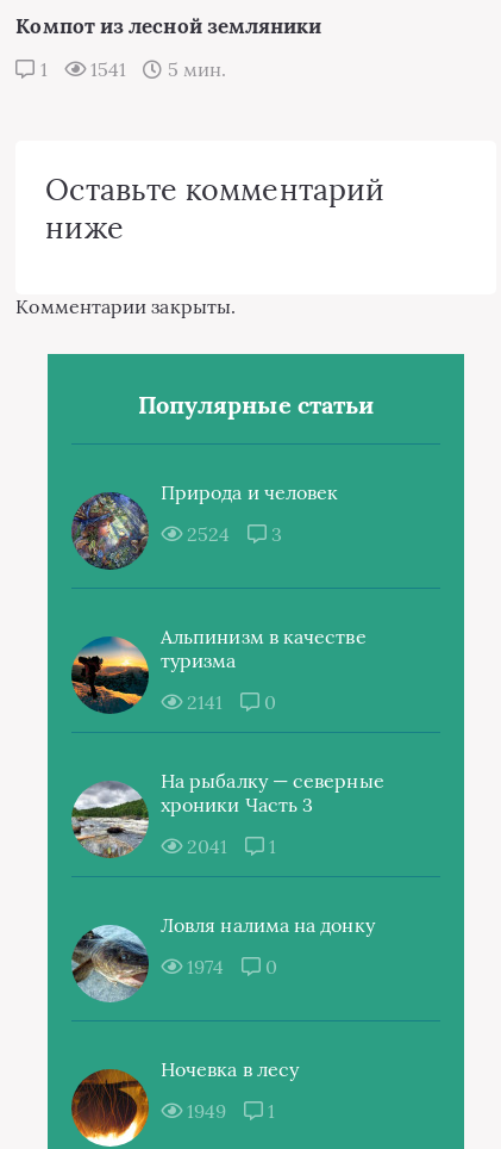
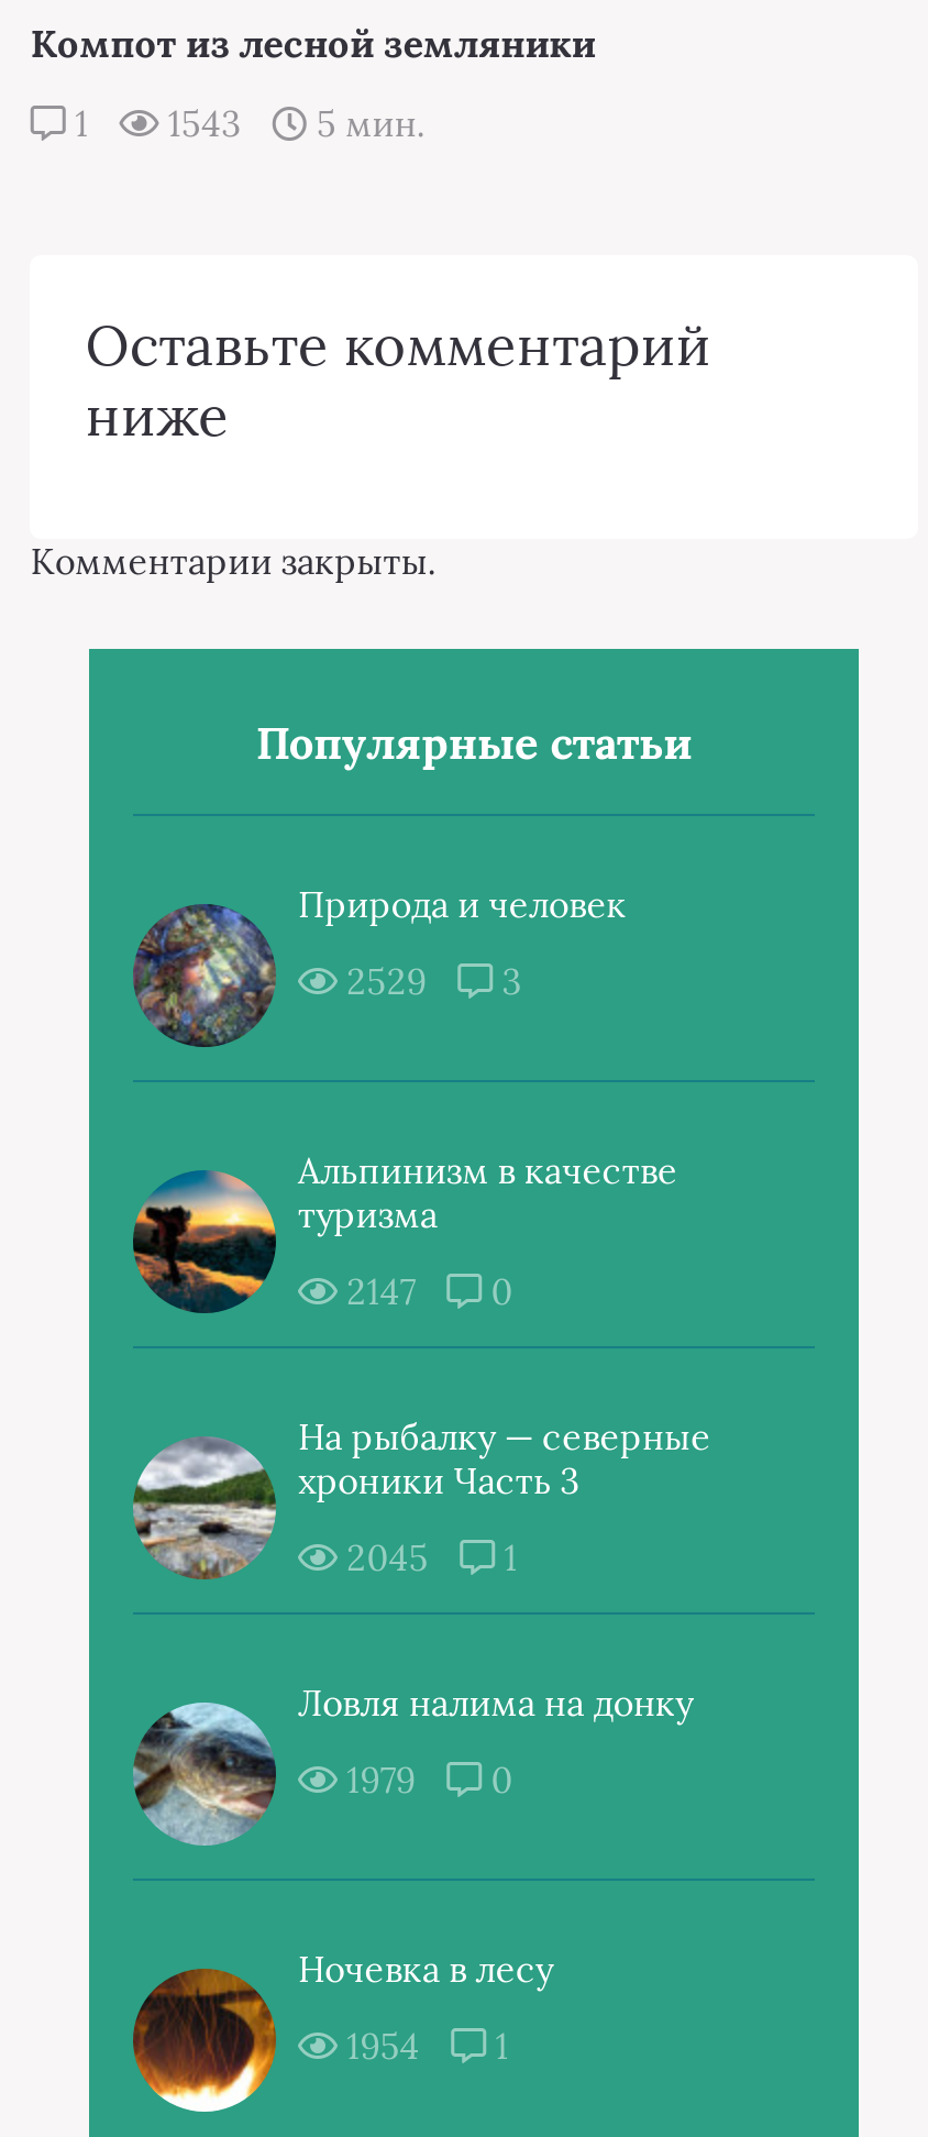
[35,57,226,81] 1 1541 5 мин. -> [66,102,426,146] 1 1543 5 мин.
[182,522,235,546] 2524 -> [338,960,436,1003] 2529
[182,690,276,714] 2141 0 -> [338,1270,513,1314] 2147 0
[182,835,276,858] 2041 1 -> [338,1536,517,1580] 2045 1
[182,955,277,979] 1974 0 -> [338,1758,513,1802] 1979 0
[182,1099,275,1123] 1949 1 -> [338,2024,509,2068] 1954 1

